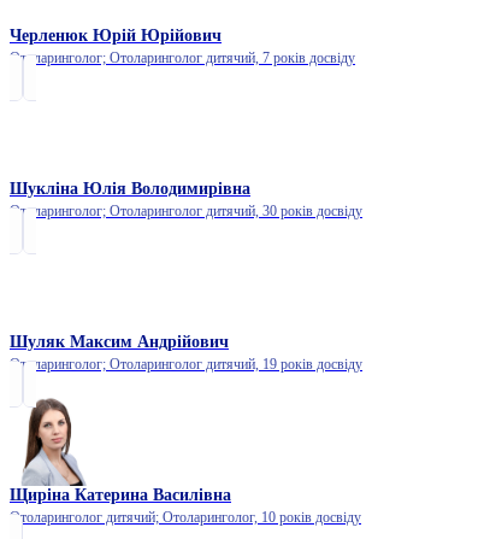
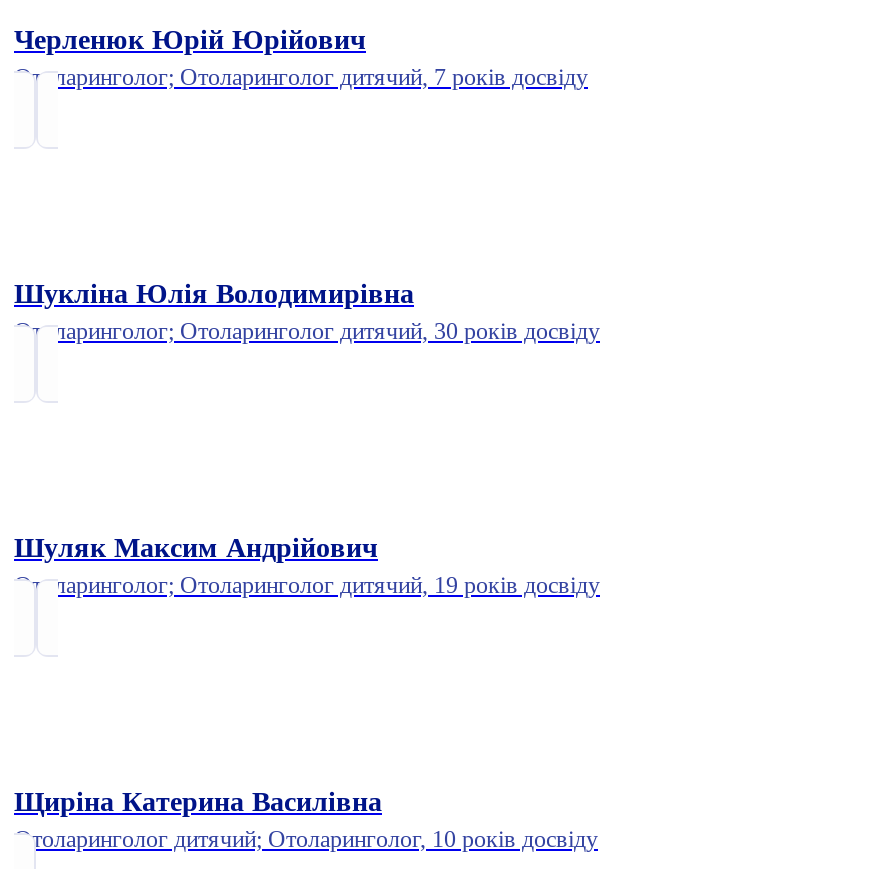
[20,397,85,482] [image] -> none

